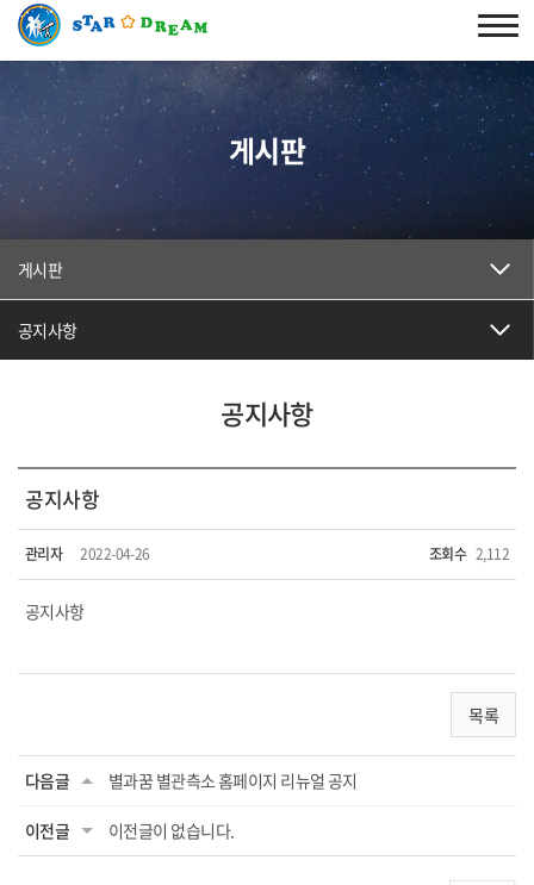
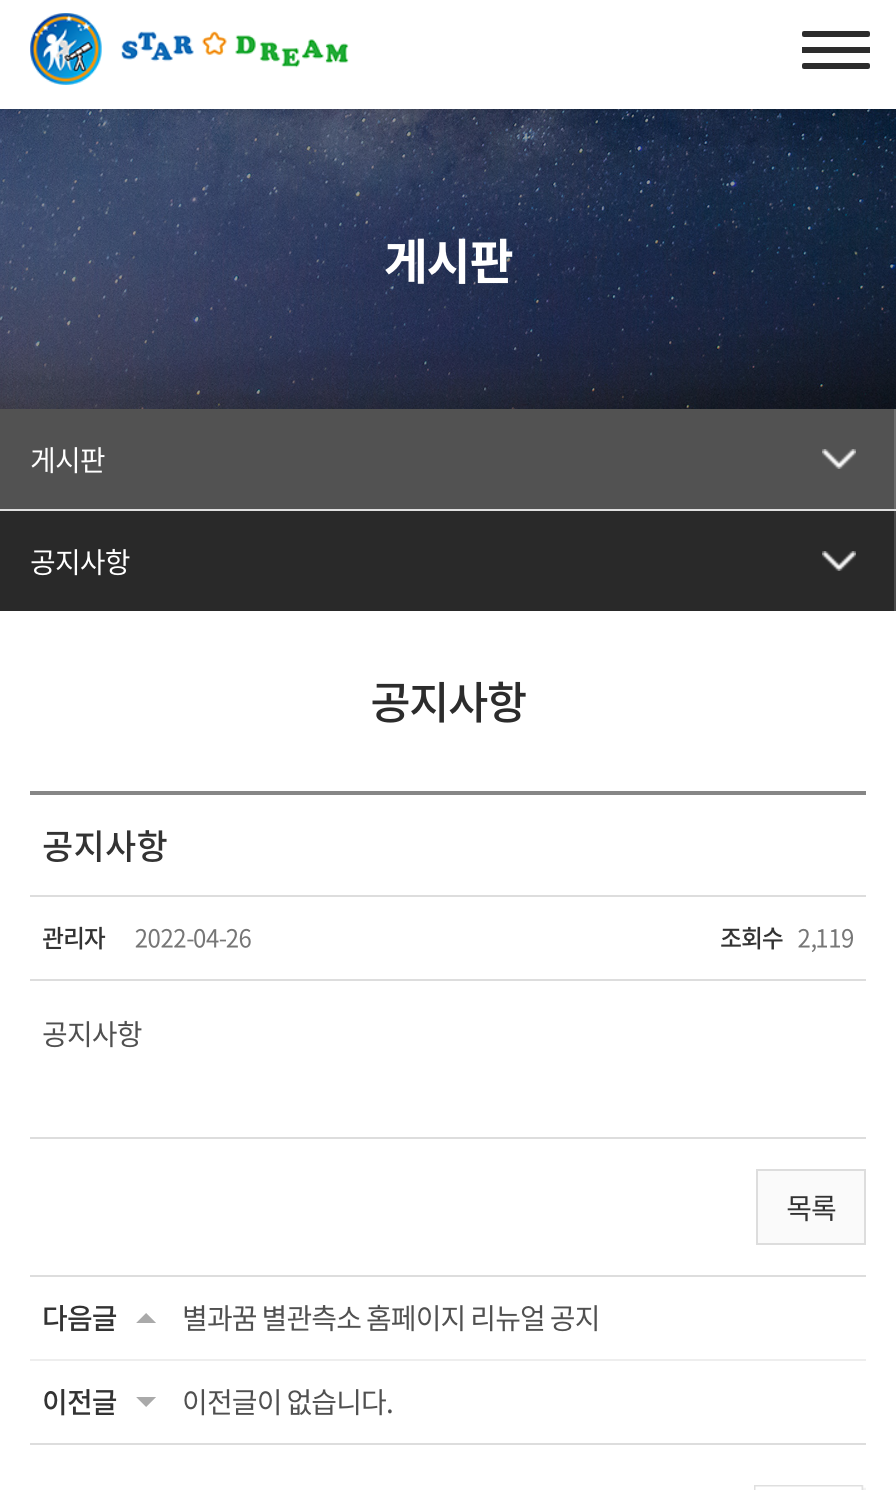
[429,543,509,565] 조회수 2,112 -> [720,919,854,955] 조회수 2,119

